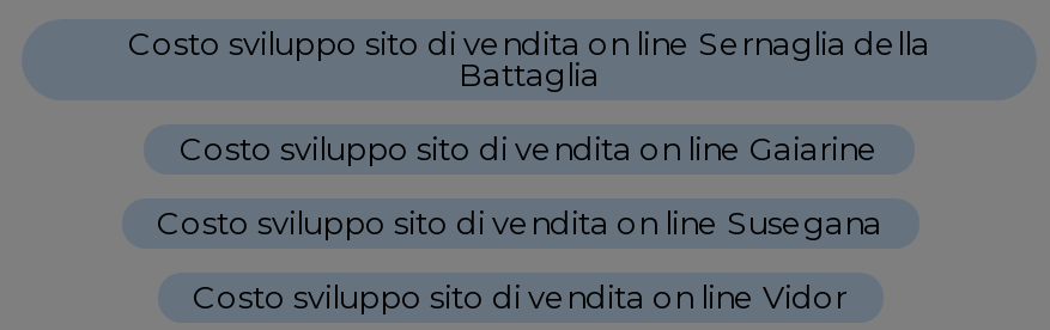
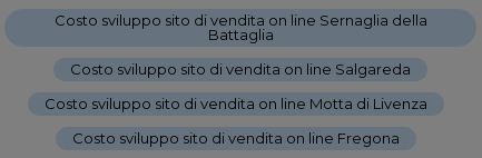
[180,128,879,166] Costo sviluppo sito di vendita on line Gaiarine -> [70,60,411,77] Costo sviluppo sito di vendita on line Salgareda
[157,202,882,241] Costo sviluppo sito di vendita on line Susegana -> [45,94,427,112] Costo sviluppo sito di vendita on line Motta di Livenza
[193,276,846,315] Costo sviluppo sito di vendita on line Vidor -> [72,129,400,146] Costo sviluppo sito di vendita on line Fregona

